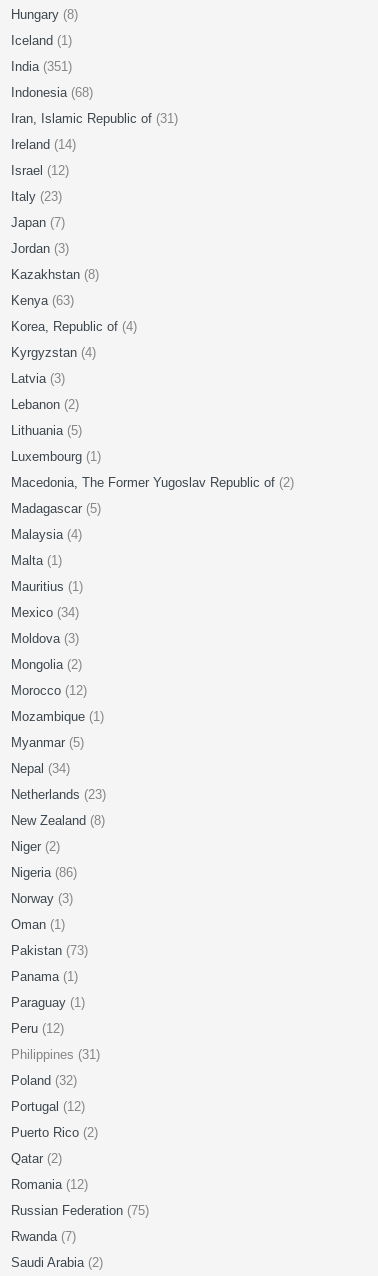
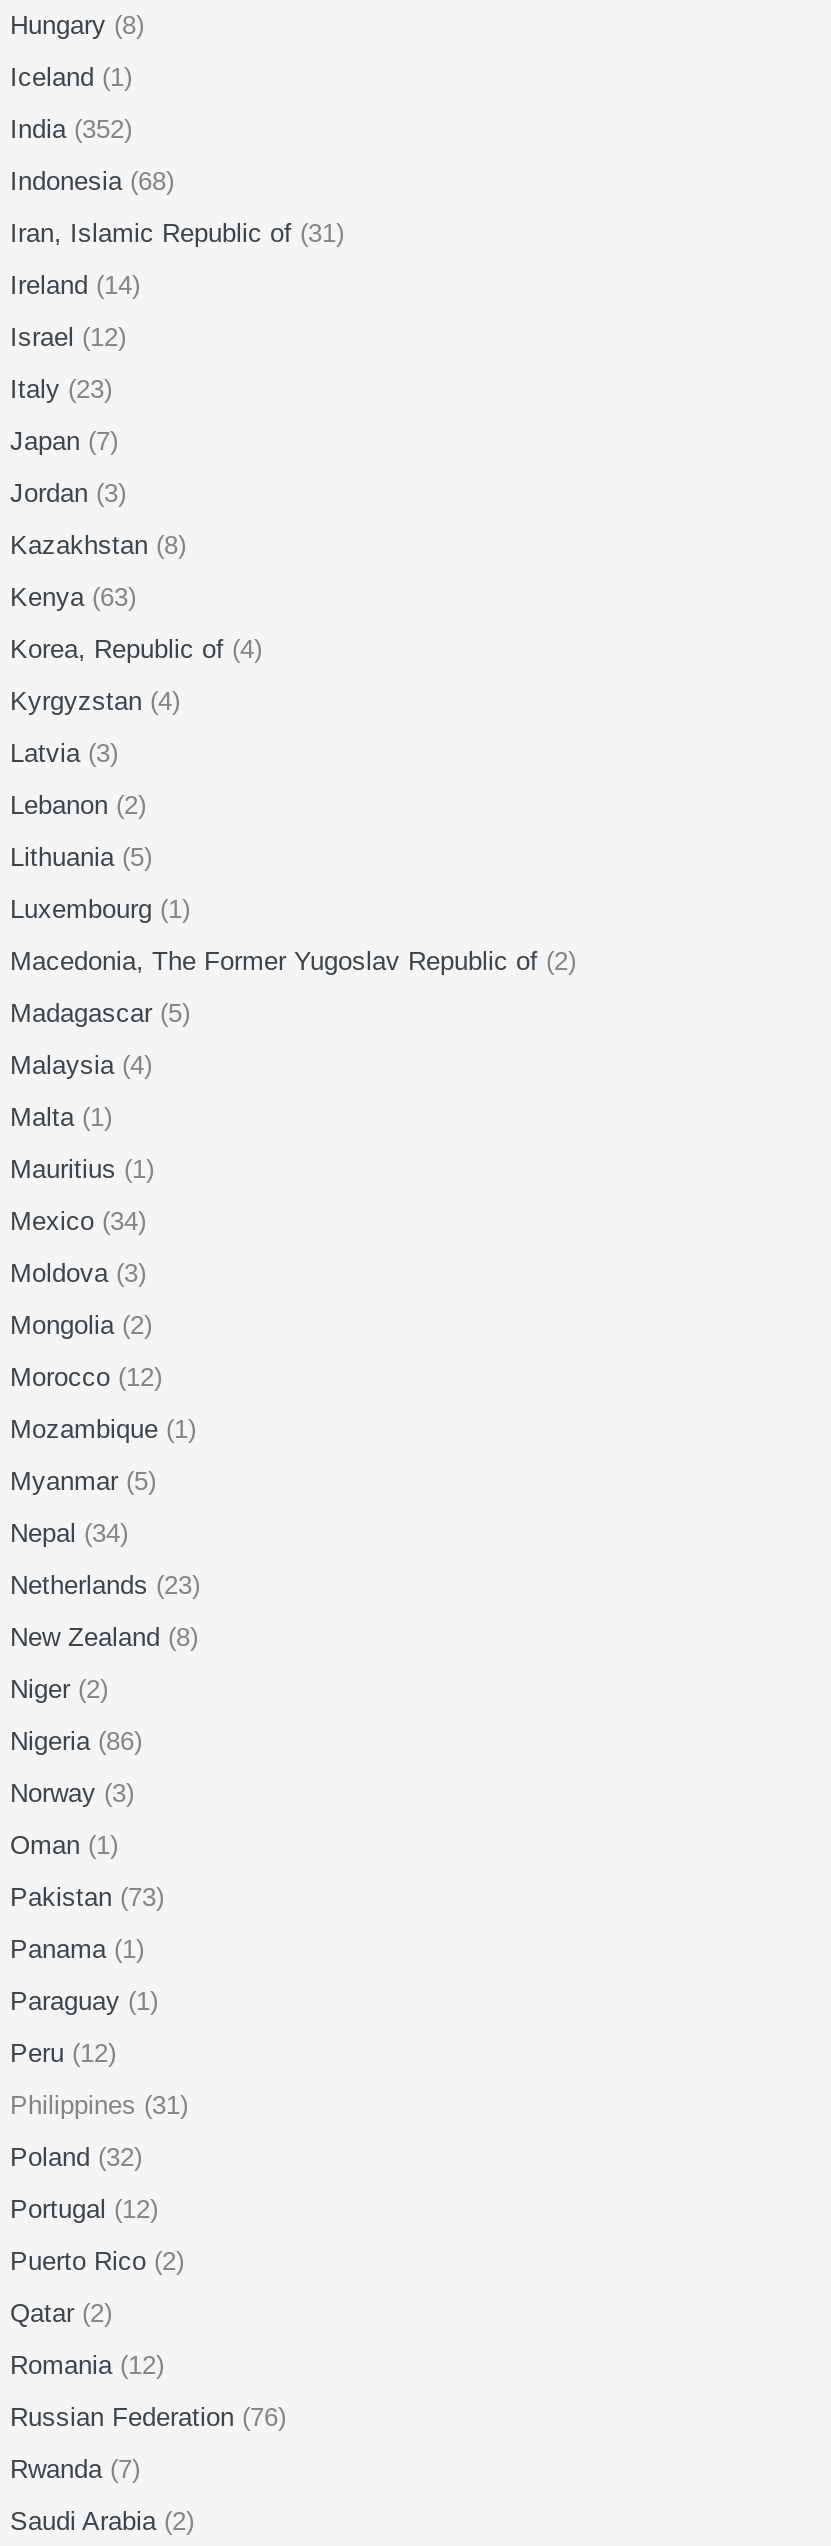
[11,59,72,74] India (351) -> [10,114,132,144] India (352)
[11,1203,149,1218] Russian Federation (75) -> [10,2402,286,2432] Russian Federation (76)

